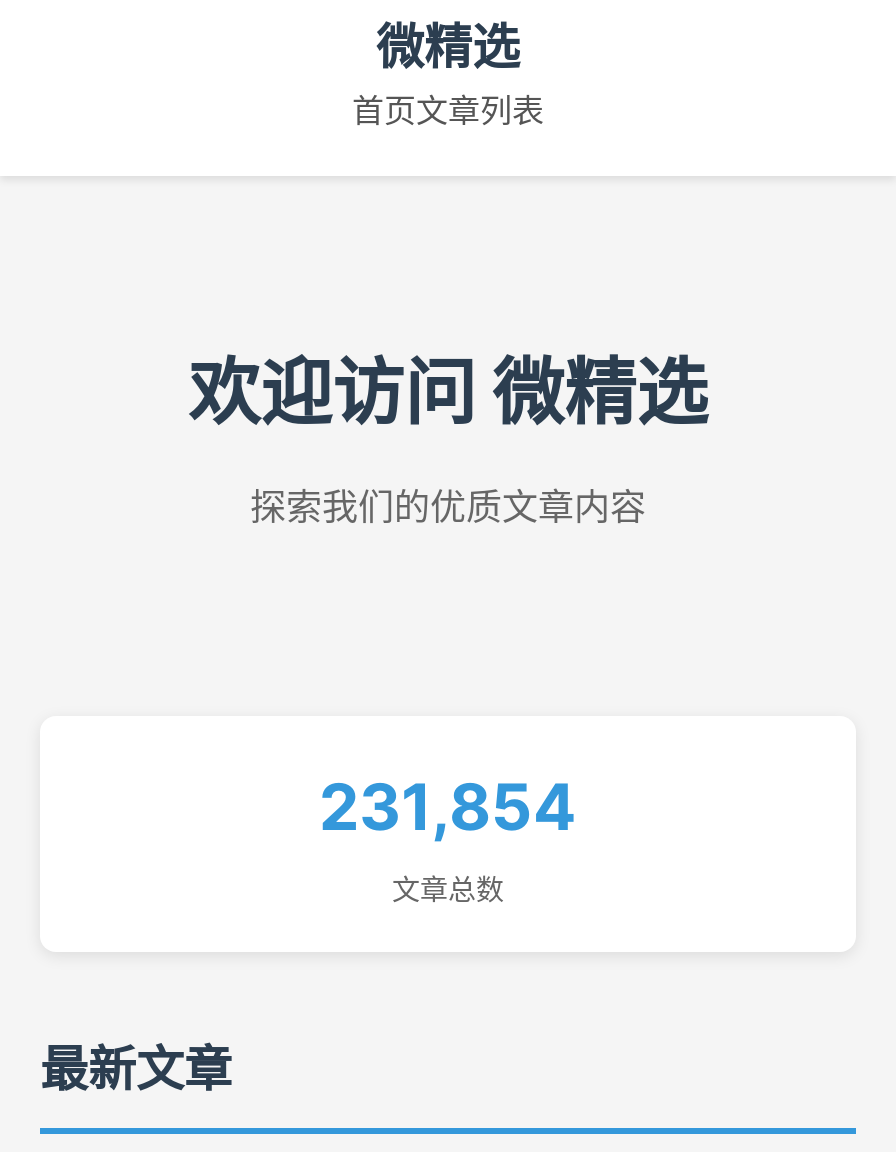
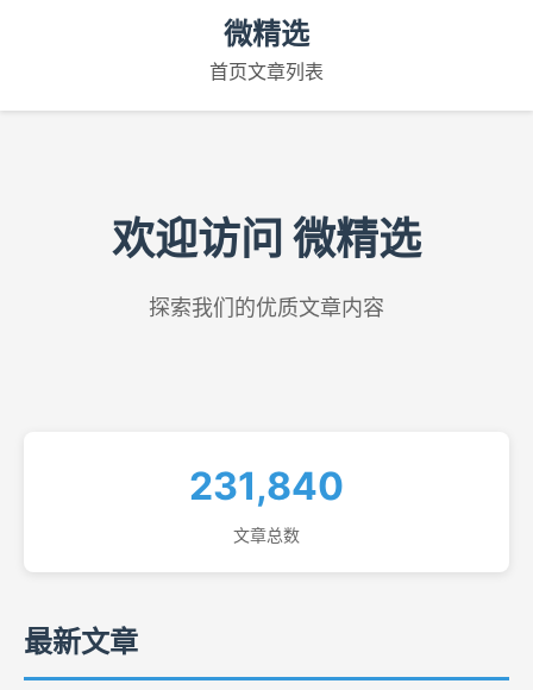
[319,768,577,846] 231,854 -> [189,463,344,509] 231,840

